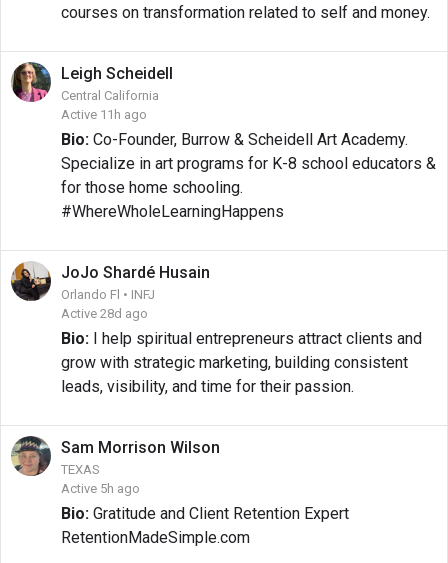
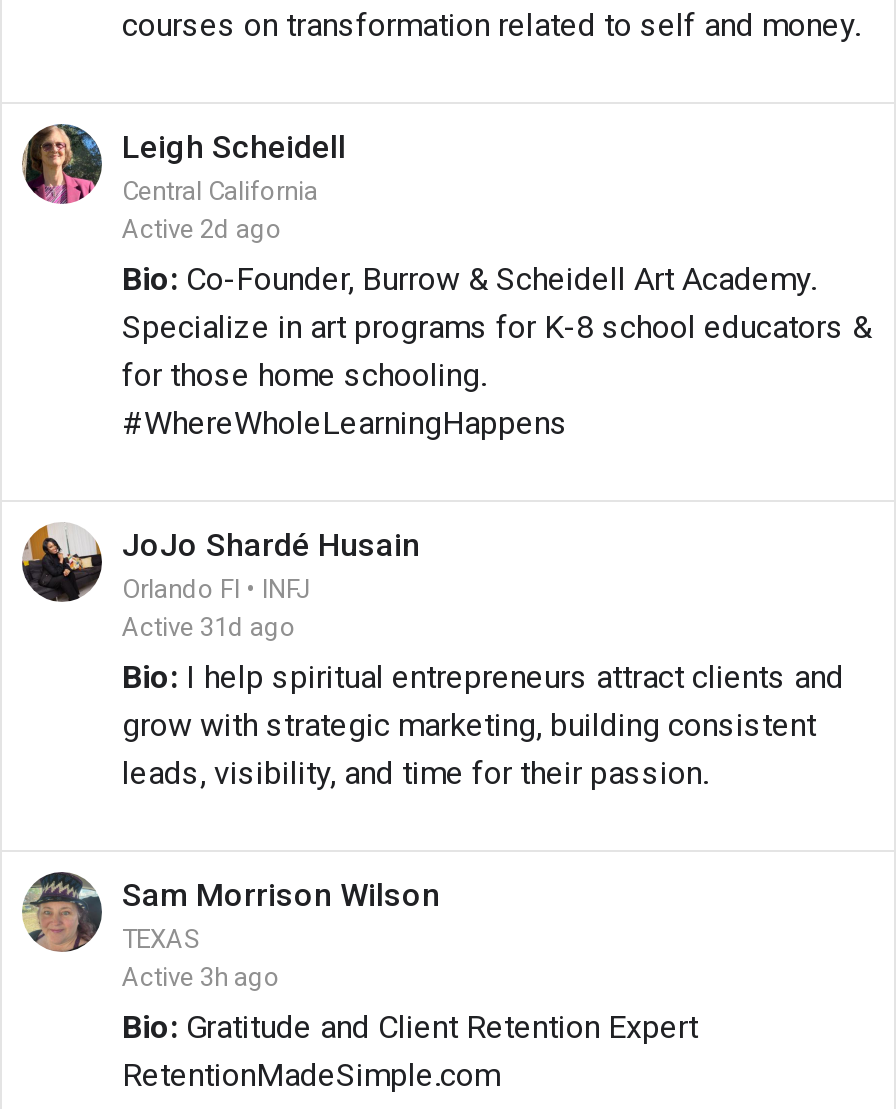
[61,107,147,122] Active 11h ago -> [122,214,282,244] Active 2d ago
[61,306,148,321] Active 28d ago -> [122,612,296,642] Active 31d ago
[61,481,140,496] Active 5h ago -> [122,962,280,992] Active 3h ago

